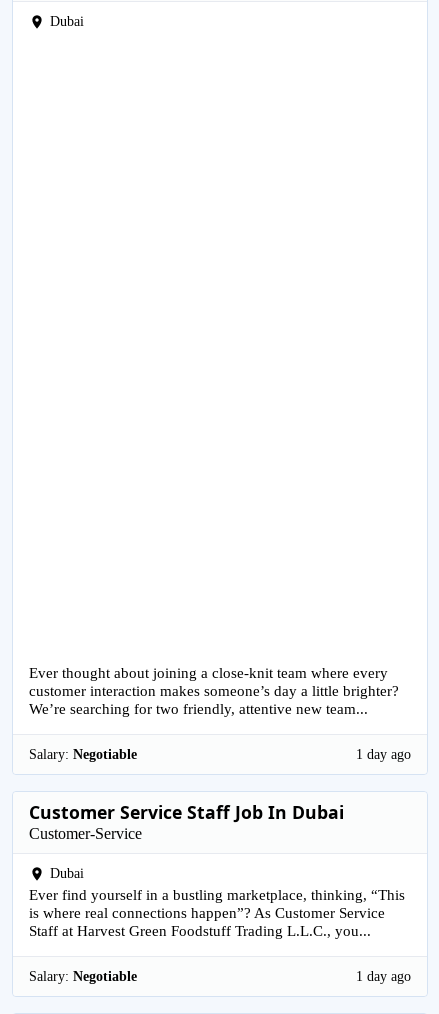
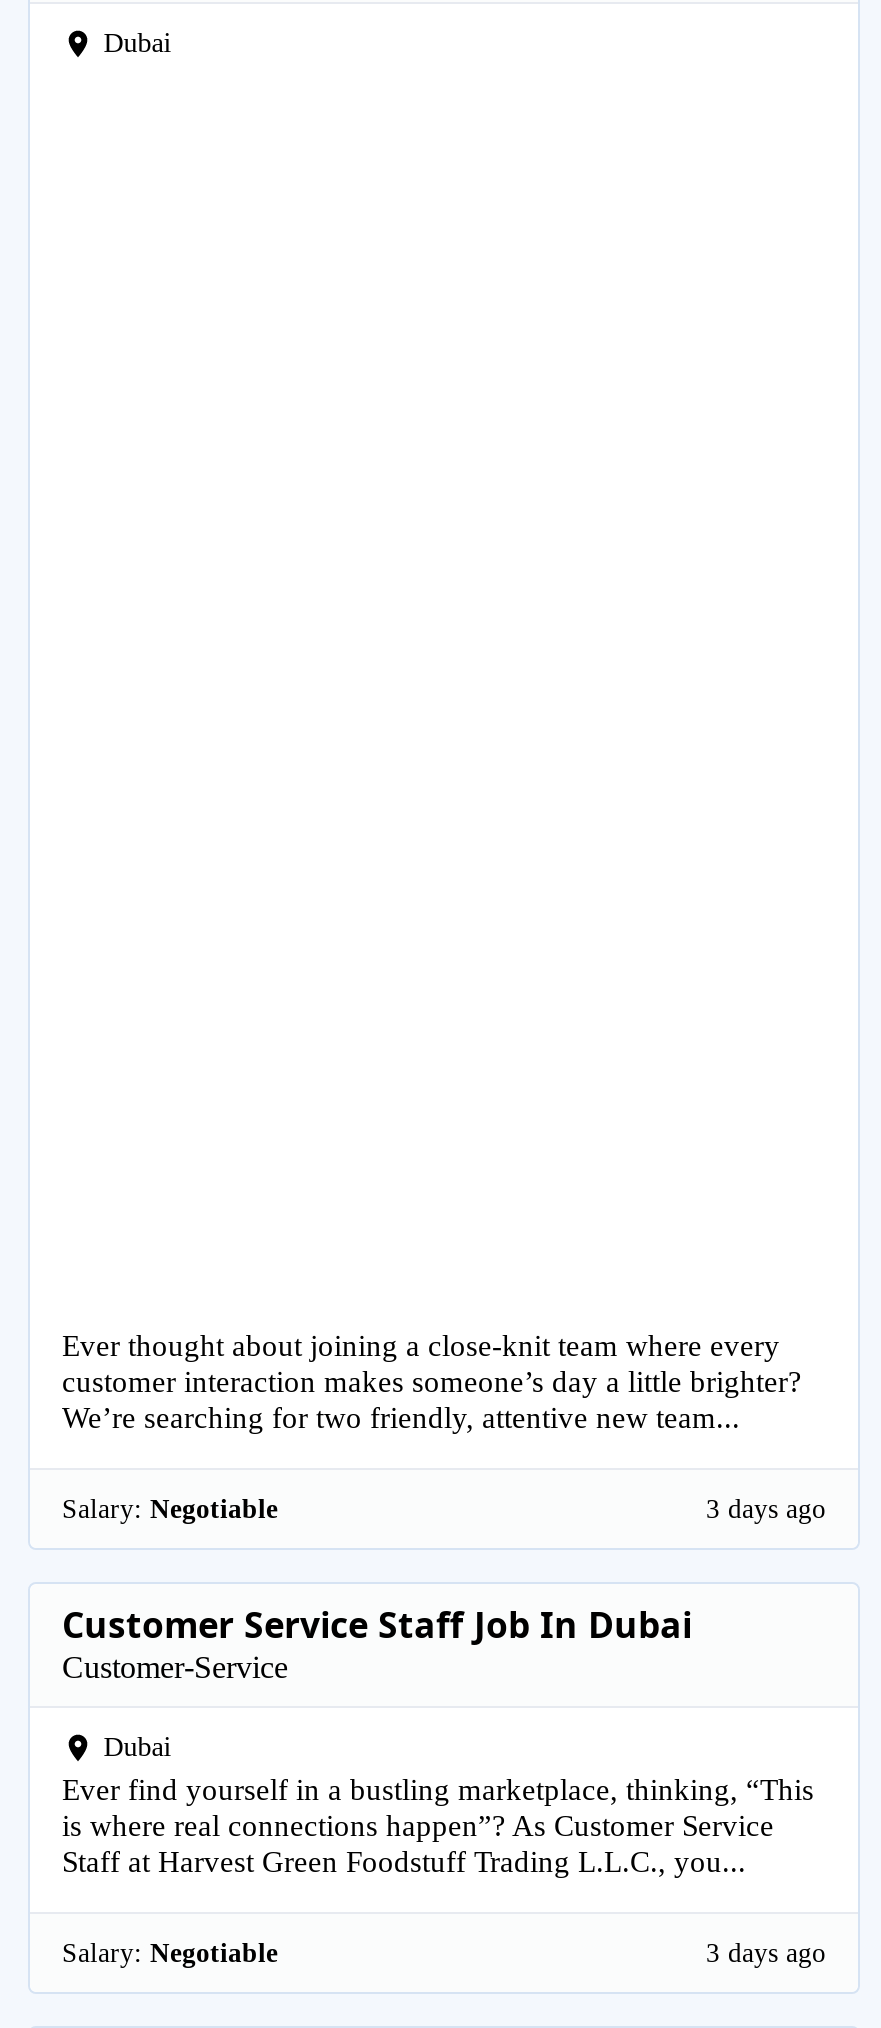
[356,747,411,762] 1 day ago -> [706,1494,826,1524] 3 days ago
[356,969,411,984] 1 day ago -> [706,1939,826,1969] 3 days ago

